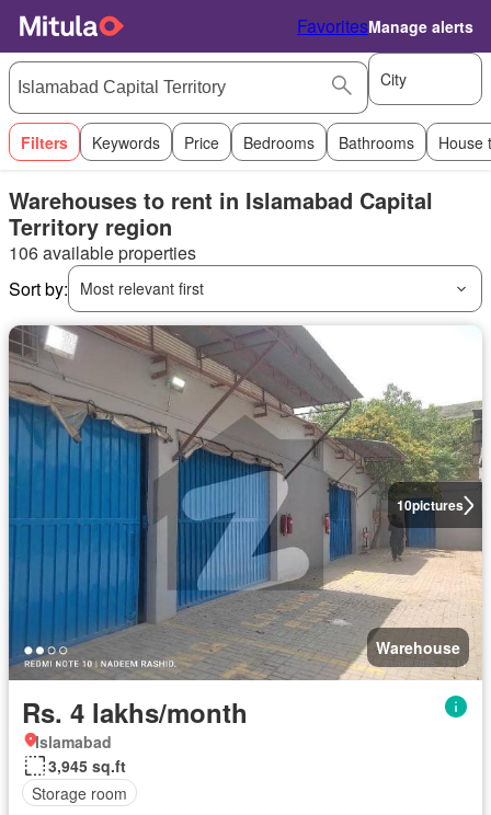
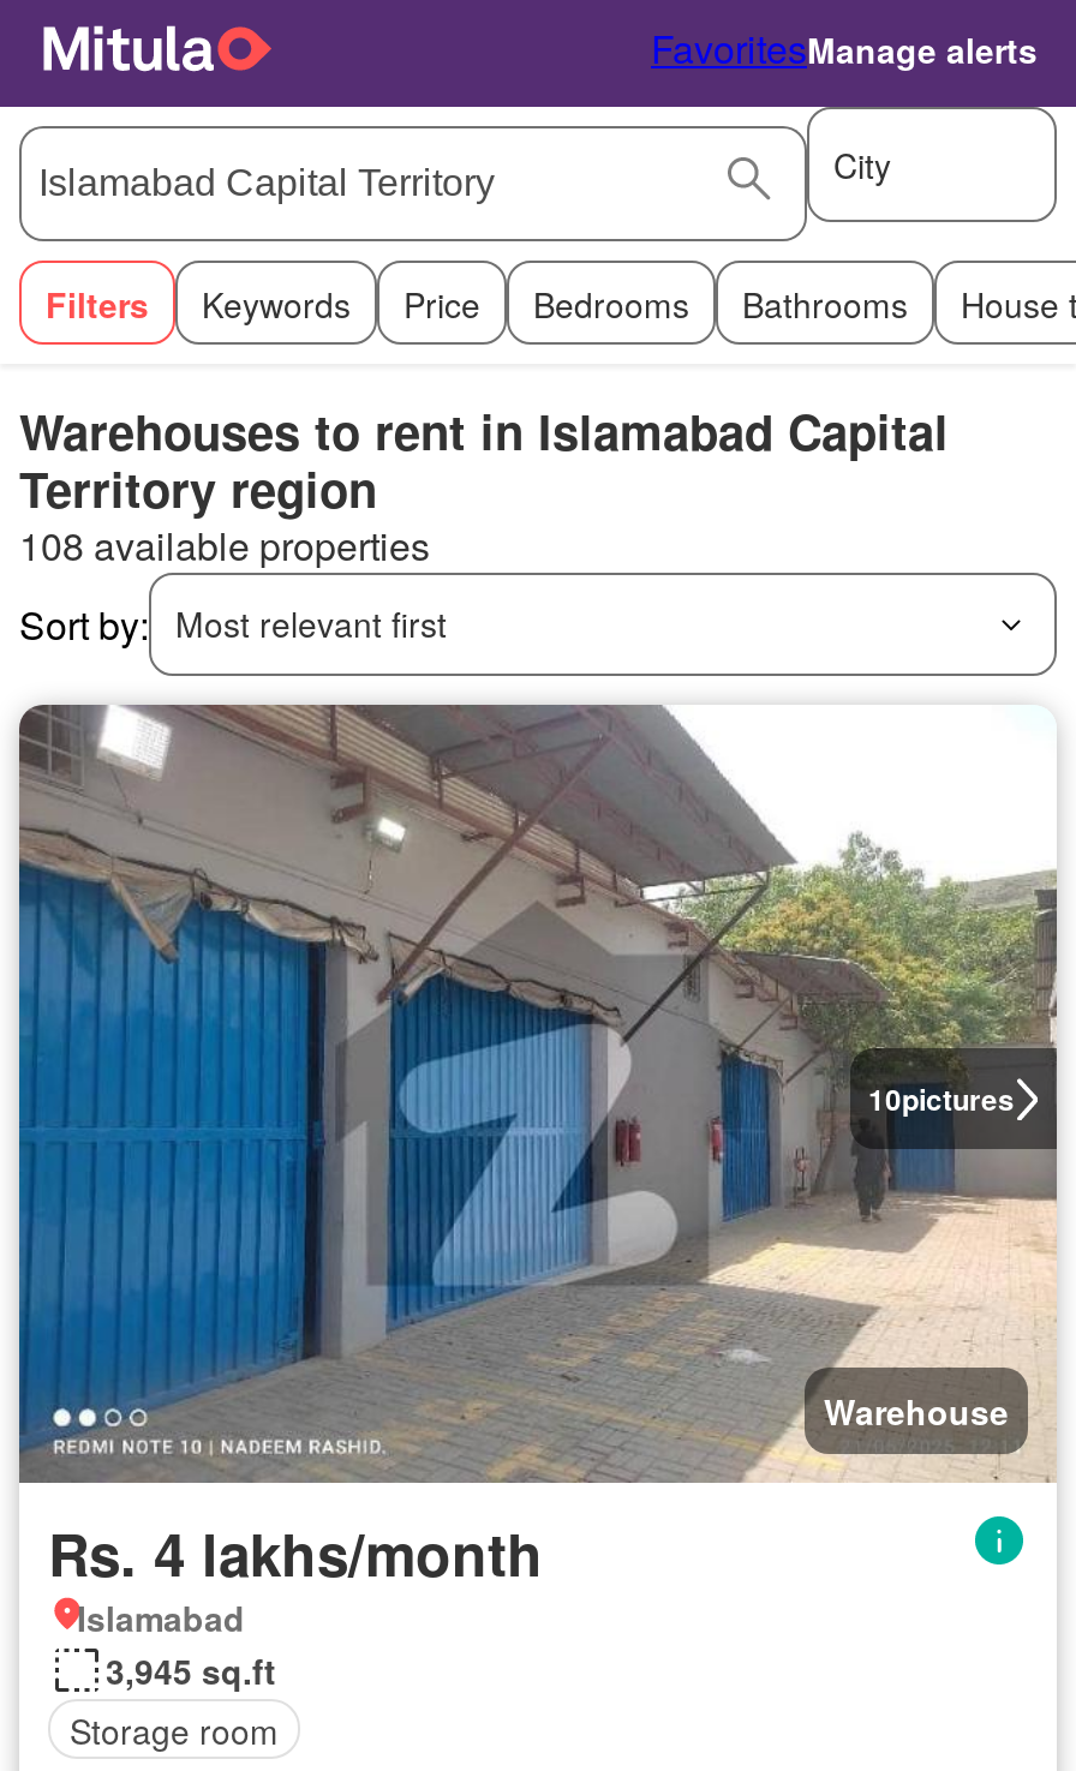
[9,240,196,265] 106 available properties -> [19,517,430,573] 108 available properties

